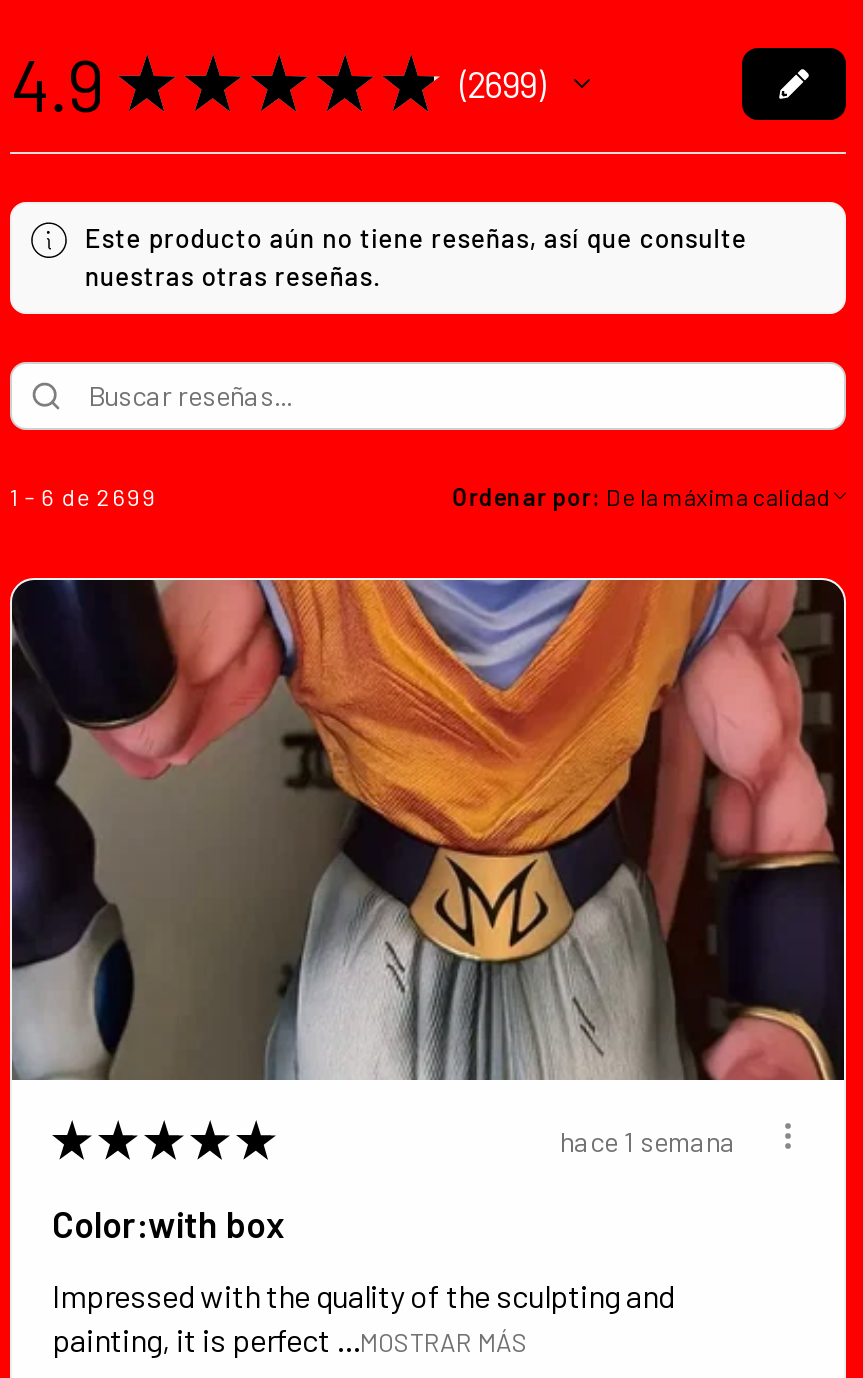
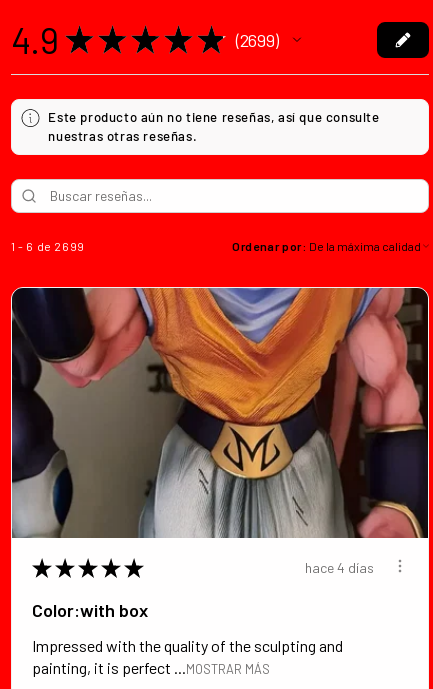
[560,1123,736,1157] hace 1 semana -> [305,559,374,576] hace 4 días

